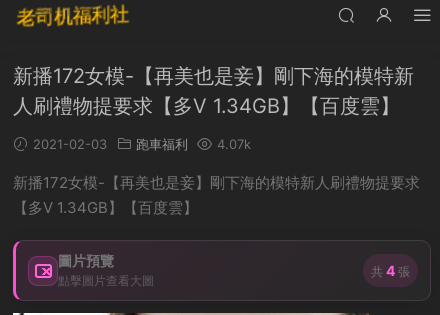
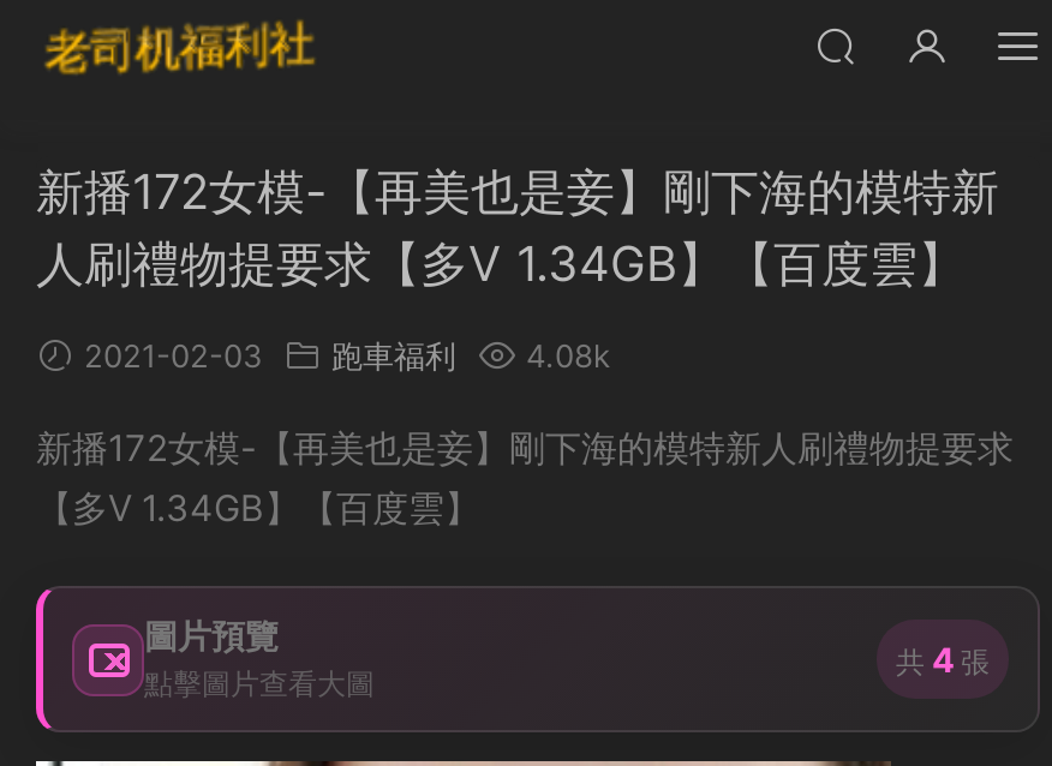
[29,136,251,152] 2021-02-03 跑車福利 4.07k -> [74,336,610,375] 2021-02-03 跑車福利 4.08k

